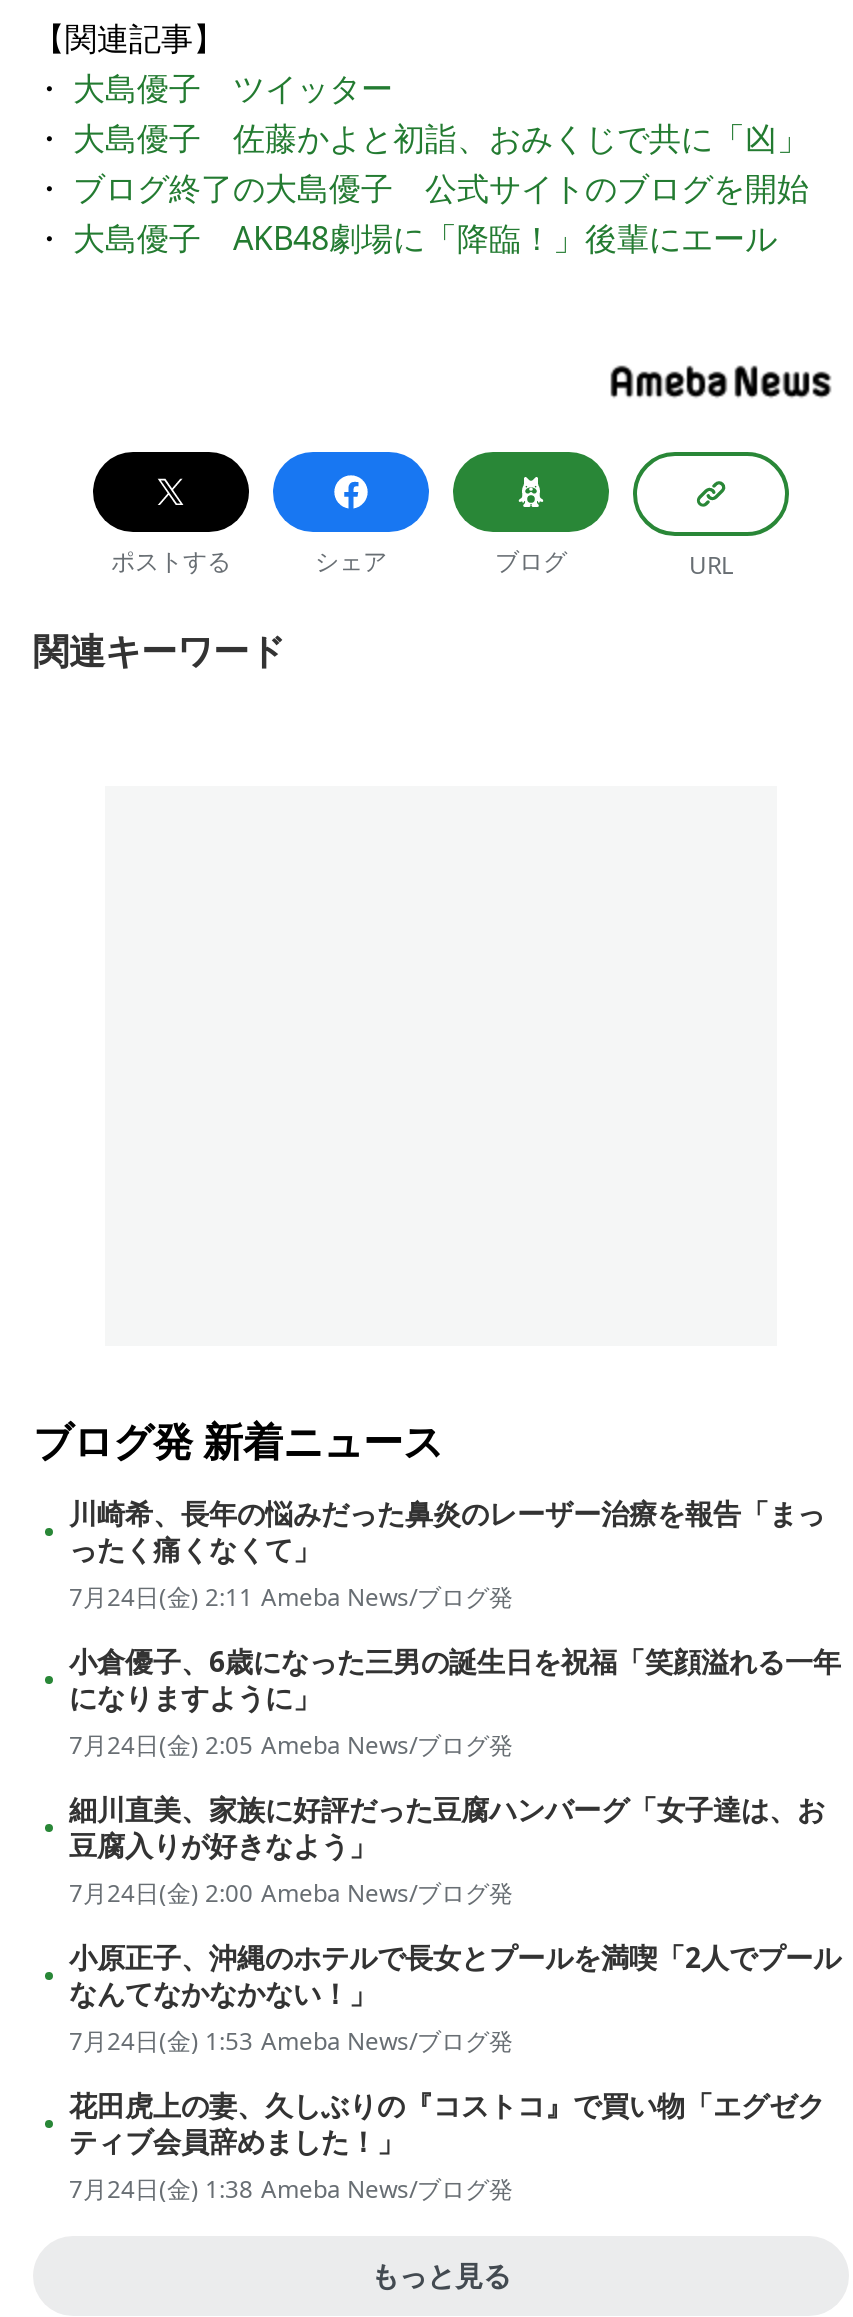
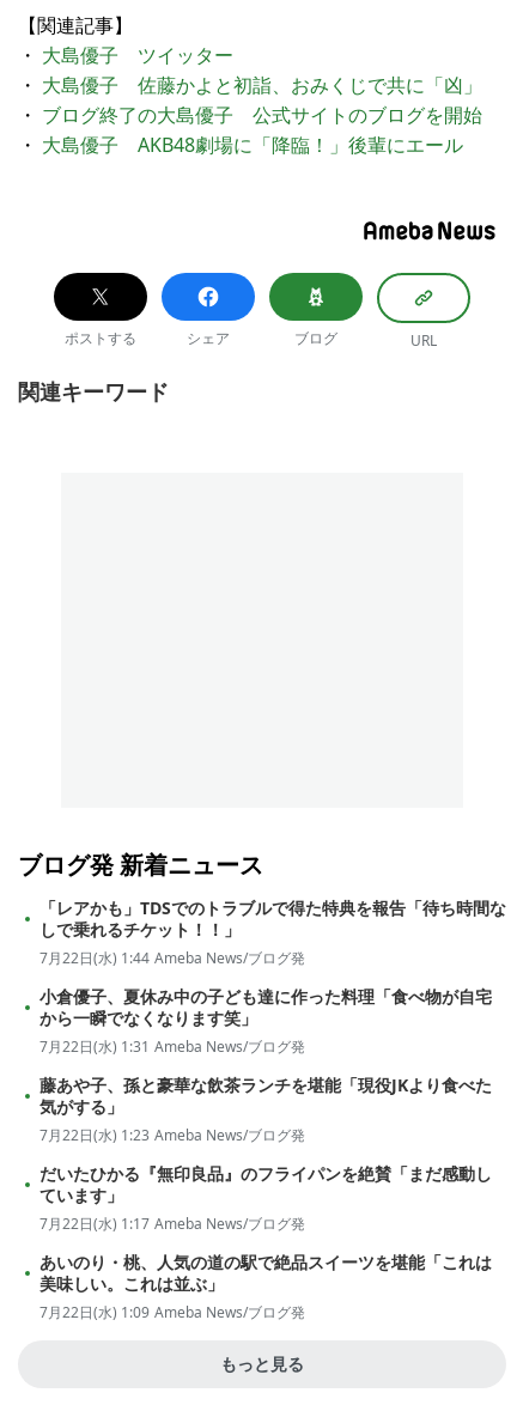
[69,1494,825,1614] 川崎希、長年の悩みだった鼻炎のレーザー治療を報告「まっ | ったく痛くなくて」 | 7月24日(金) 2:11 Ameba News/ブログ発 -> [39,896,506,968] 「レアかも」TDSでのトラブルで得た特典を報告「待ち時間な | しで乗れるチケット！！」 | 7月22日(水) 1:44 Ameba News/ブログ発
[69,1642,841,1762] 小倉優子、6歳になった三男の誕生日を祝福「笑顔溢れる一年 | になりますように」 | 7月24日(金) 2:05 Ameba News/ブログ発 -> [39,985,492,1057] 小倉優子、夏休み中の子ども達に作った料理「食べ物が自宅 | から一瞬でなくなります笑」 | 7月22日(水) 1:31 Ameba News/ブログ発
[69,1790,825,1910] 細川直美、家族に好評だった豆腐ハンバーグ「女子達は、お | 豆腐入りが好きなよう」 | 7月24日(金) 2:00 Ameba News/ブログ発 -> [39,1073,492,1145] 藤あや子、孫と豪華な飲茶ランチを堪能「現役JKより食べた | 気がする」 | 7月22日(水) 1:23 Ameba News/ブログ発
[69,1938,841,2058] 小原正子、沖縄のホテルで長女とプールを満喫「2人でプール | なんてなかなかない！」 | 7月24日(金) 1:53 Ameba News/ブログ発 -> [39,1162,492,1234] だいたひかる『無印良品』のフライパンを絶賛「まだ感動し | ています」 | 7月22日(水) 1:17 Ameba News/ブログ発
[69,2086,825,2206] 花田虎上の妻、久しぶりの『コストコ』で買い物「エグゼク | ティブ会員辞めました！」 | 7月24日(金) 1:38 Ameba News/ブログ発 -> [39,1250,492,1322] あいのり・桃、人気の道の駅で絶品スイーツを堪能「これは | 美味しい。これは並ぶ」 | 7月22日(水) 1:09 Ameba News/ブログ発

